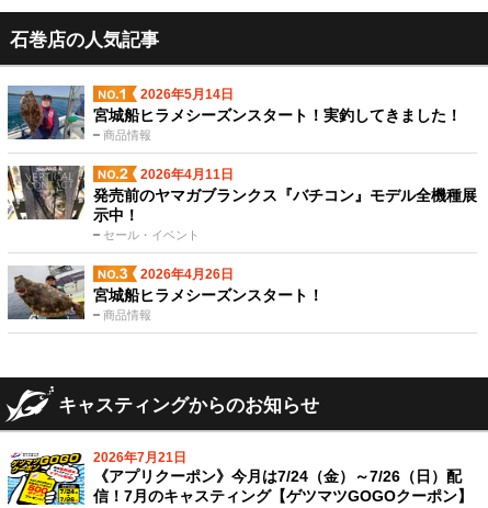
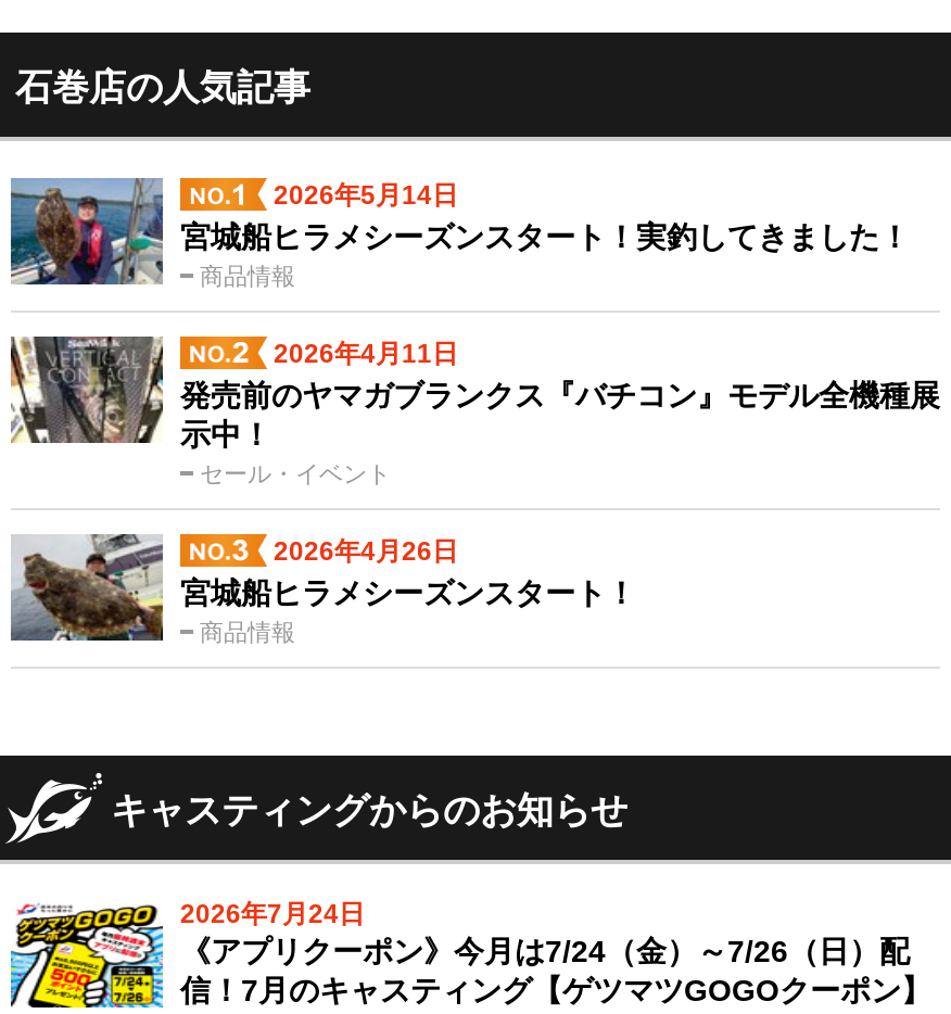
[93,450,186,466] 2026年7月21日 -> [180,900,365,930] 2026年7月24日

